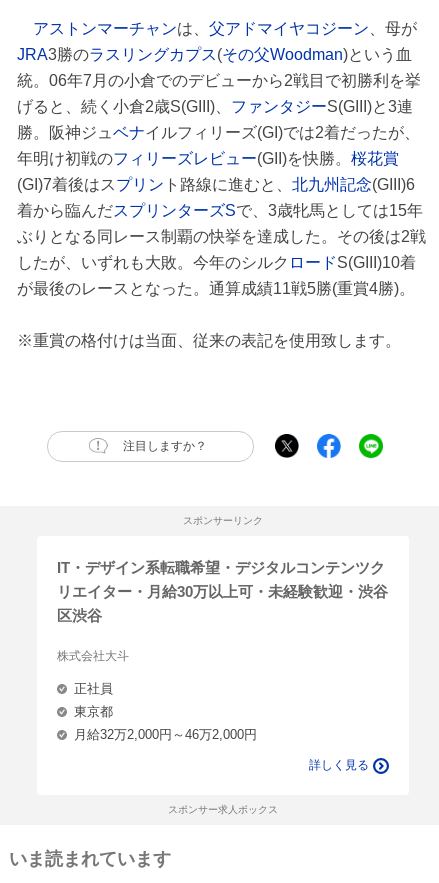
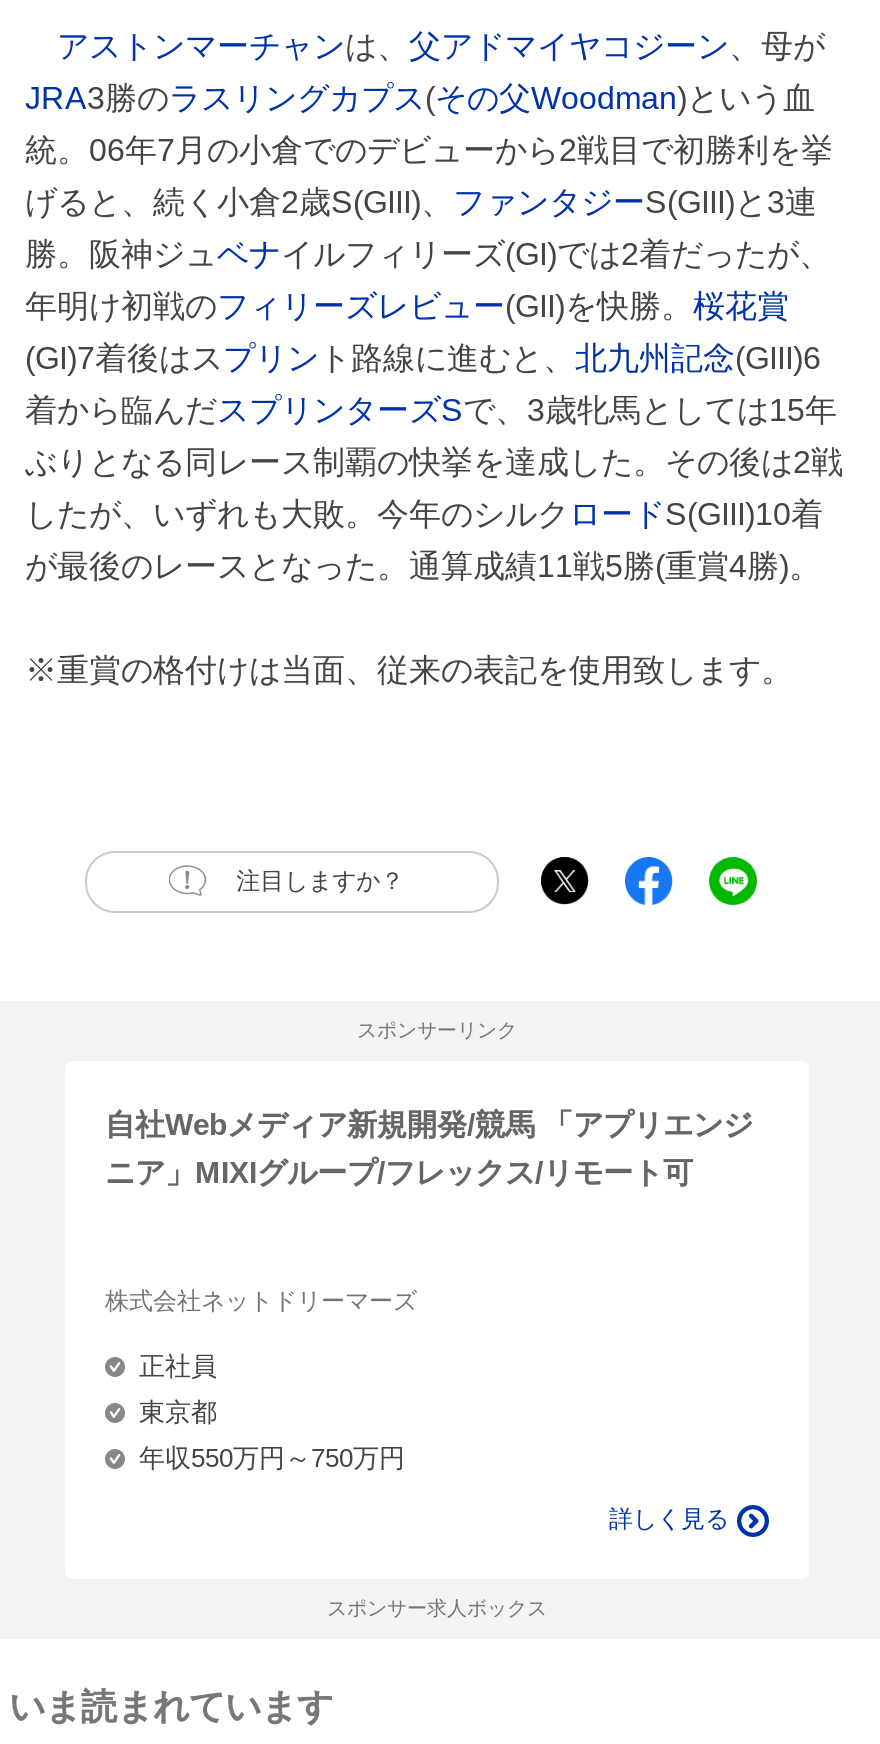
[57,559,388,624] IT・デザイン系転職希望・デジタルコンテンツク | リエイター・月給30万以上可・未経験歓迎・渋谷 | 区渋谷 -> [105,1106,753,1188] 自社Webメディア新規開発/競馬 「アプリエンジ | ニア」MIXIグループ/フレックス/リモート可
[57,649,129,663] 株式会社大斗 -> [105,1288,417,1316] 株式会社ネットドリーマーズ
[74,727,257,742] 月給32万2,000円～46万2,000円 -> [139,1444,405,1474] 年収550万円～750万円

